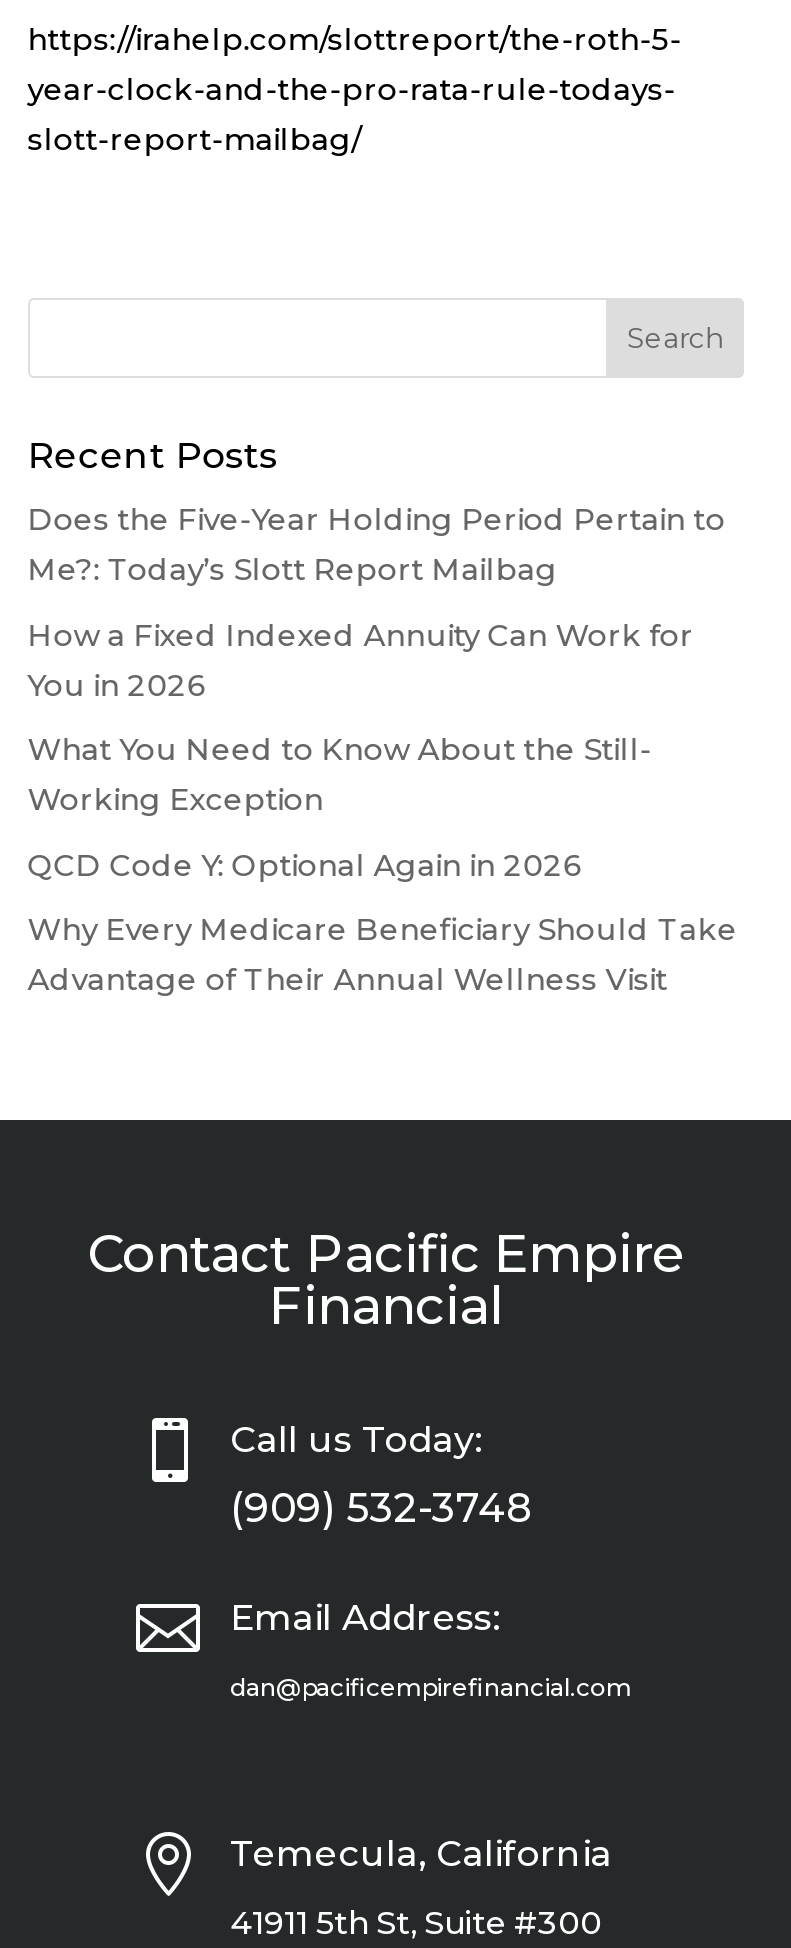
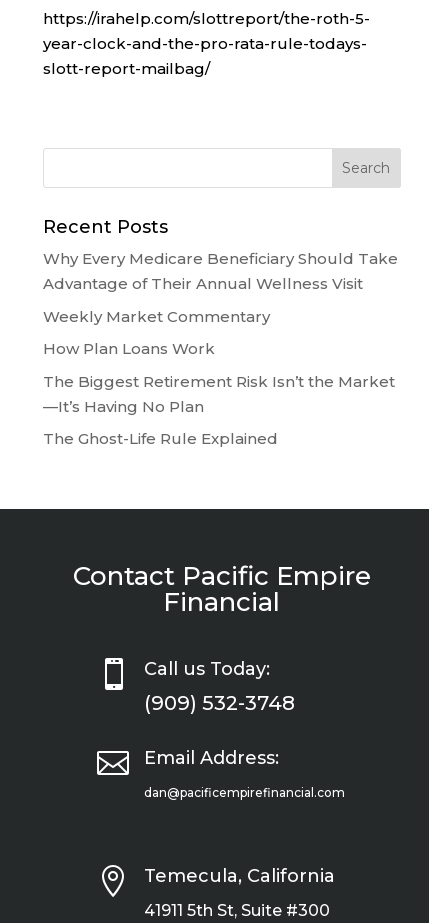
[28,500,726,884] Does the Five-Year Holding Period Pertain to | Me?: Today’s Slott Report Mailbag | How a Fixed Indexed Annuity Can Work for | You in 2026 | What You Need to Know About the Still- | Working Exception | QCD Code Y: Optional Again in 2026 -> none
moved [28,910,738,998] -> [43,249,398,293]: Why Every Medicare Beneficiary Should Take | Advantage of Their Annual Wellness Visit
none -> [43,307,395,448] Weekly Market Commentary | How Plan Loans Work | The Biggest Retirement Risk Isn’t the Market | —It’s Having No Plan | The Ghost-Life Rule Explained

